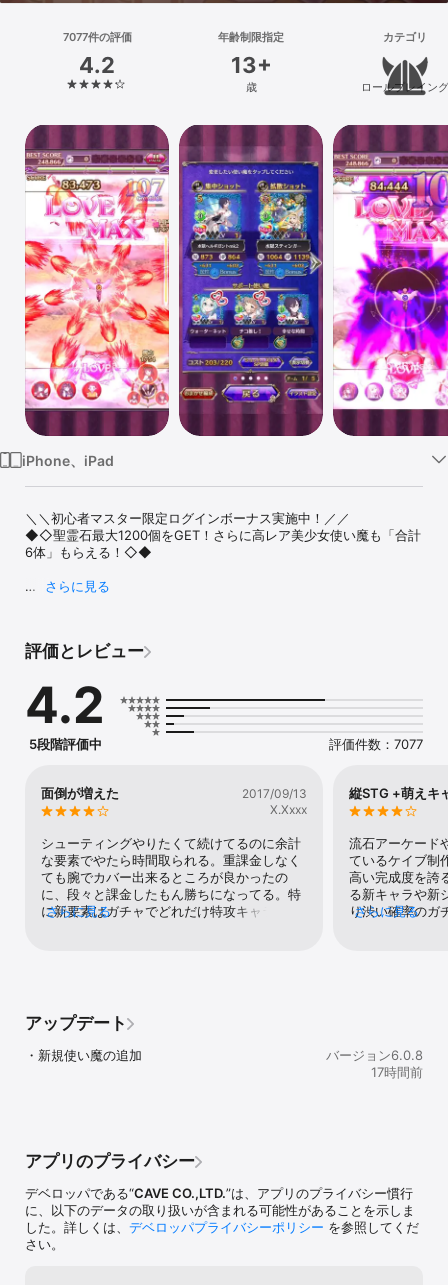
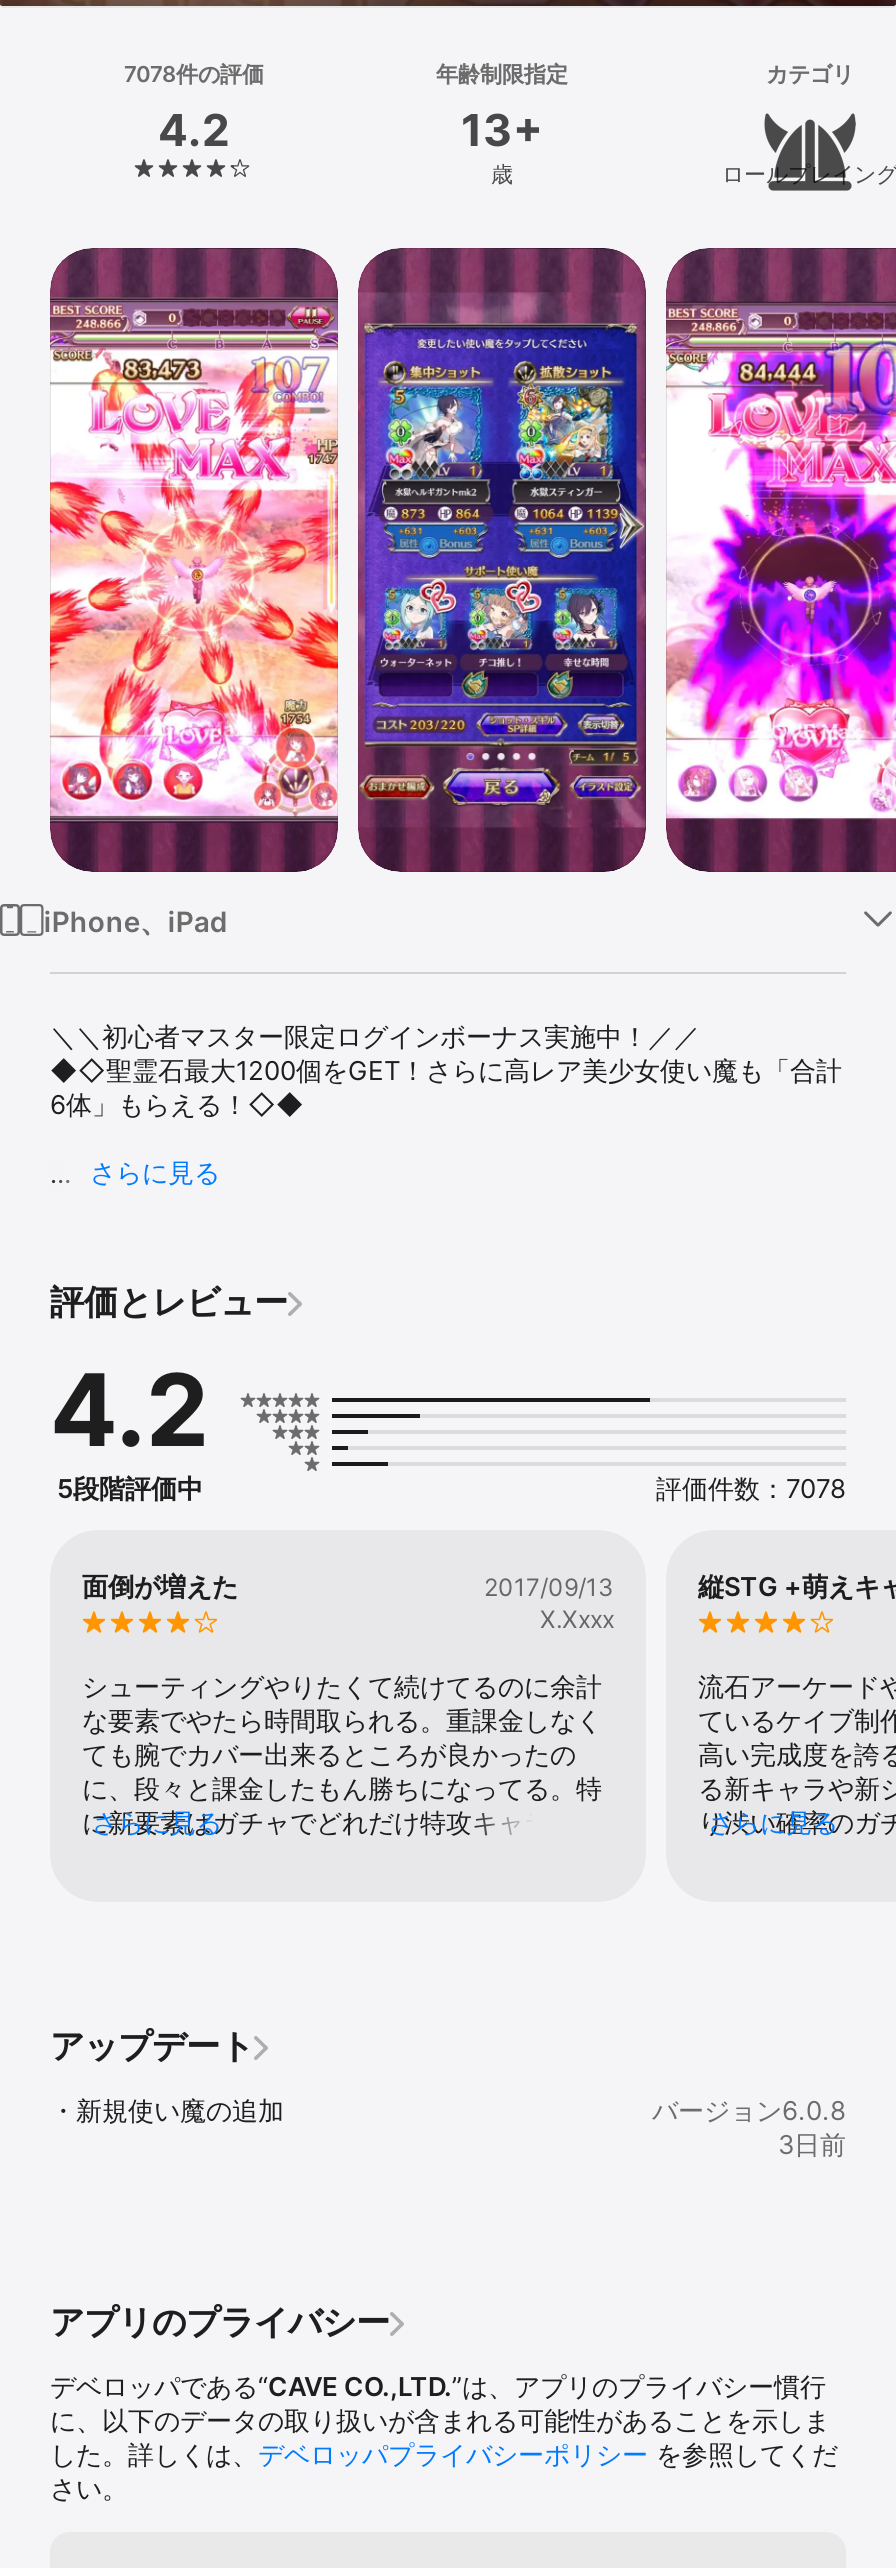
[62,30,131,44] 7077件の評価 -> [124,60,264,88] 7078件の評価
[329,736,423,752] 評価件数：7077 -> [656,1472,846,1504] 評価件数：7078
[371,1064,423,1080] 17時間前 -> [778,2128,846,2160] 3日前

